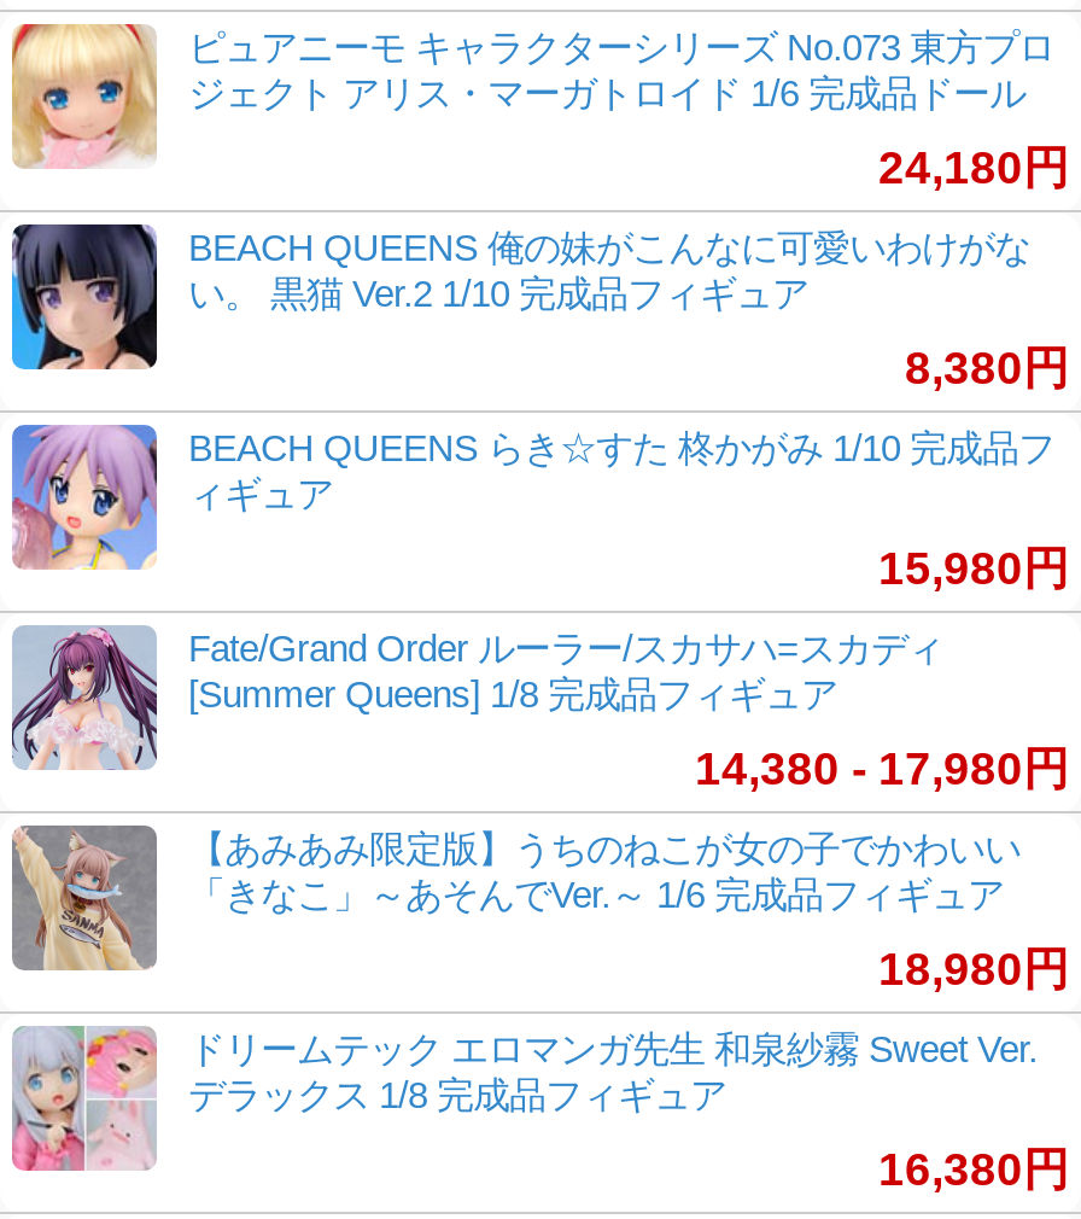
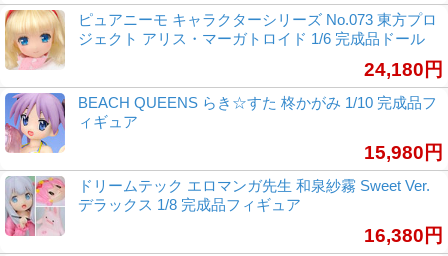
[10,222,1069,394] [image] | BEACH QUEENS 俺の妹がこんなに可愛いわけがな | い。 黒猫 Ver.2 1/10 完成品フィギュア | 8,380円 -> none
[10,628,1069,995] [image] | Fate/Grand Order ルーラー/スカサハ=スカディ | [Summer Queens] 1/8 完成品フィギュア | 14,380 - 17,980円 | 【あみあみ限定版】うちのねこが女の子でかわいい | 「きなこ」～あそんでVer.～ 1/6 完成品フィギュア | 18,980円 -> none
[10,823,159,970] [image] -> none

